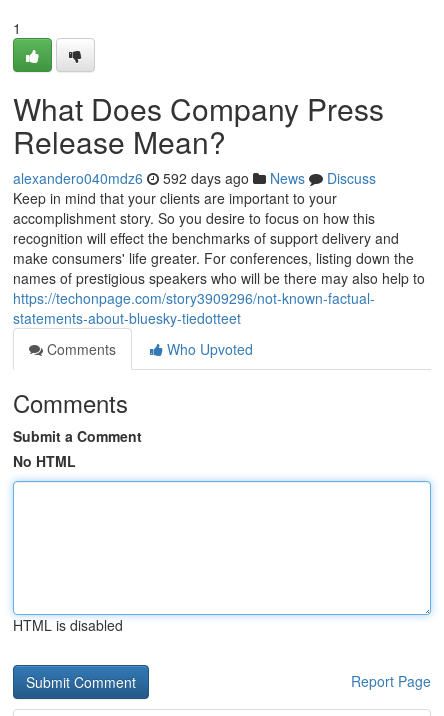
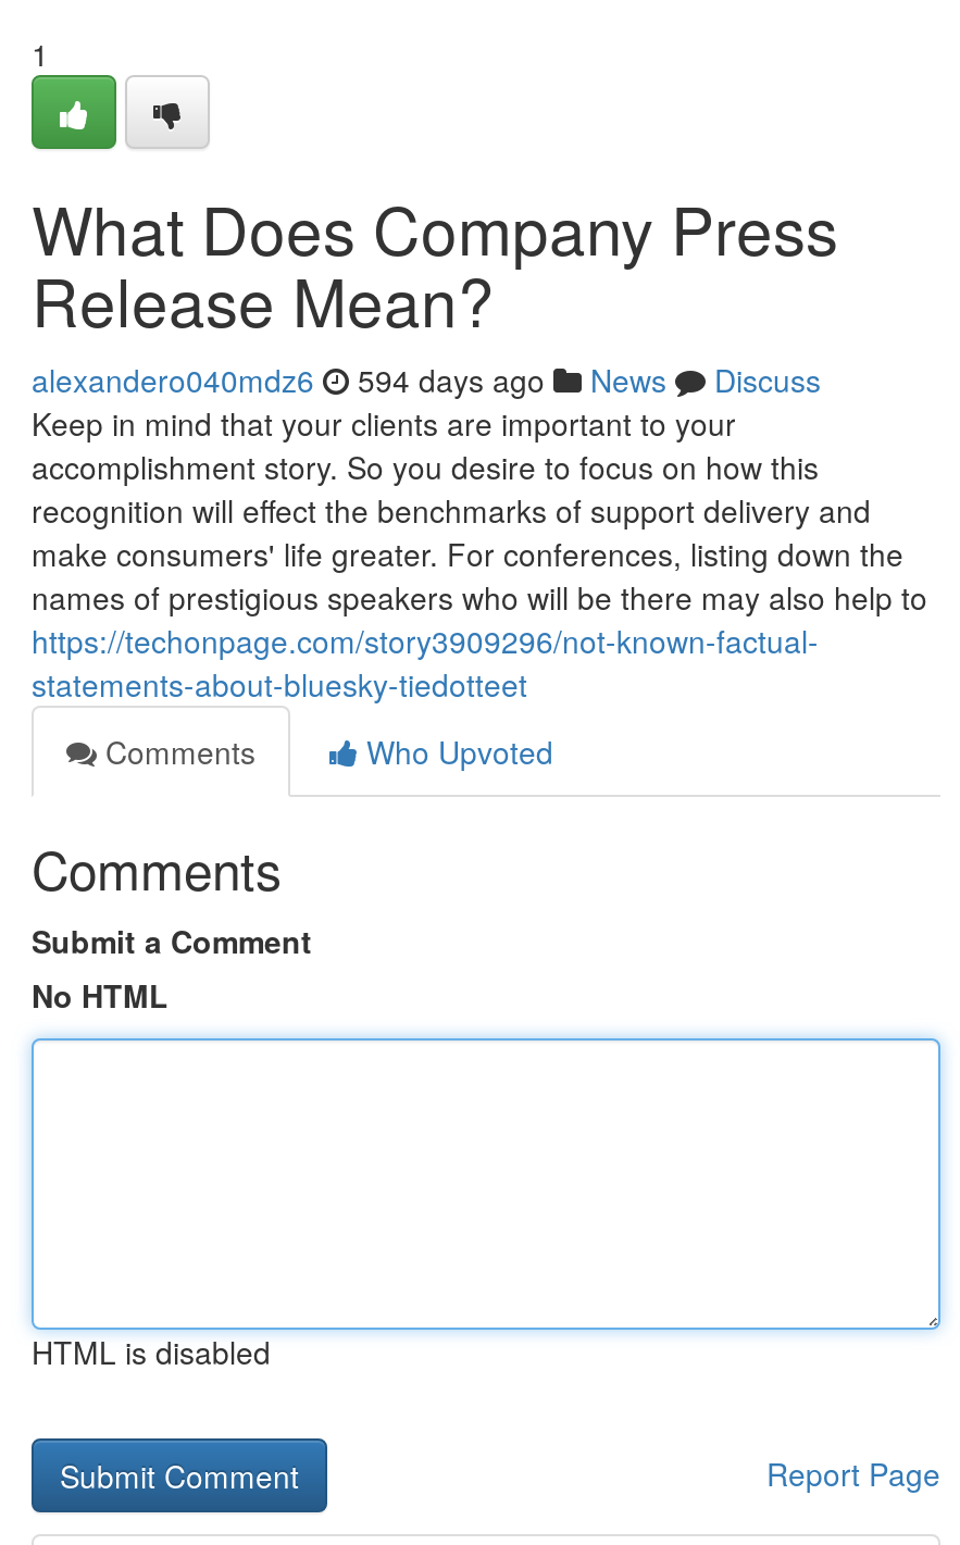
[13,168,376,188] alexandero040mdz6 592 days ago News Discuss -> [32,358,821,401] alexandero040mdz6 594 days ago News Discuss

